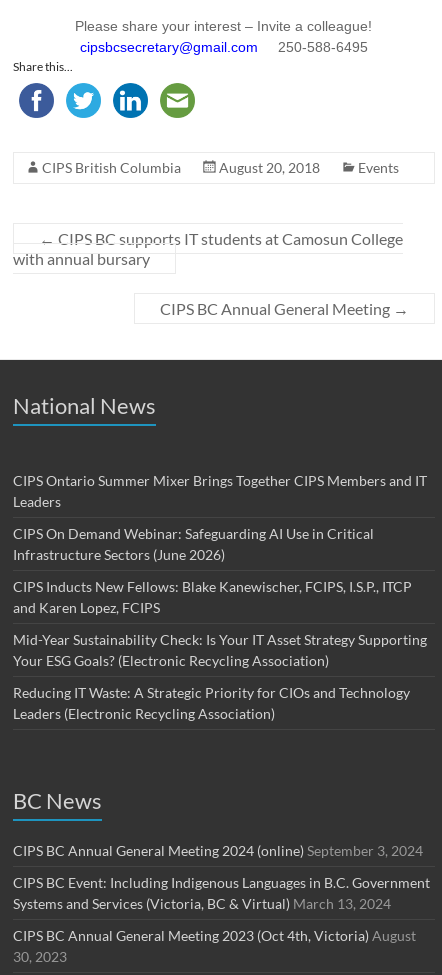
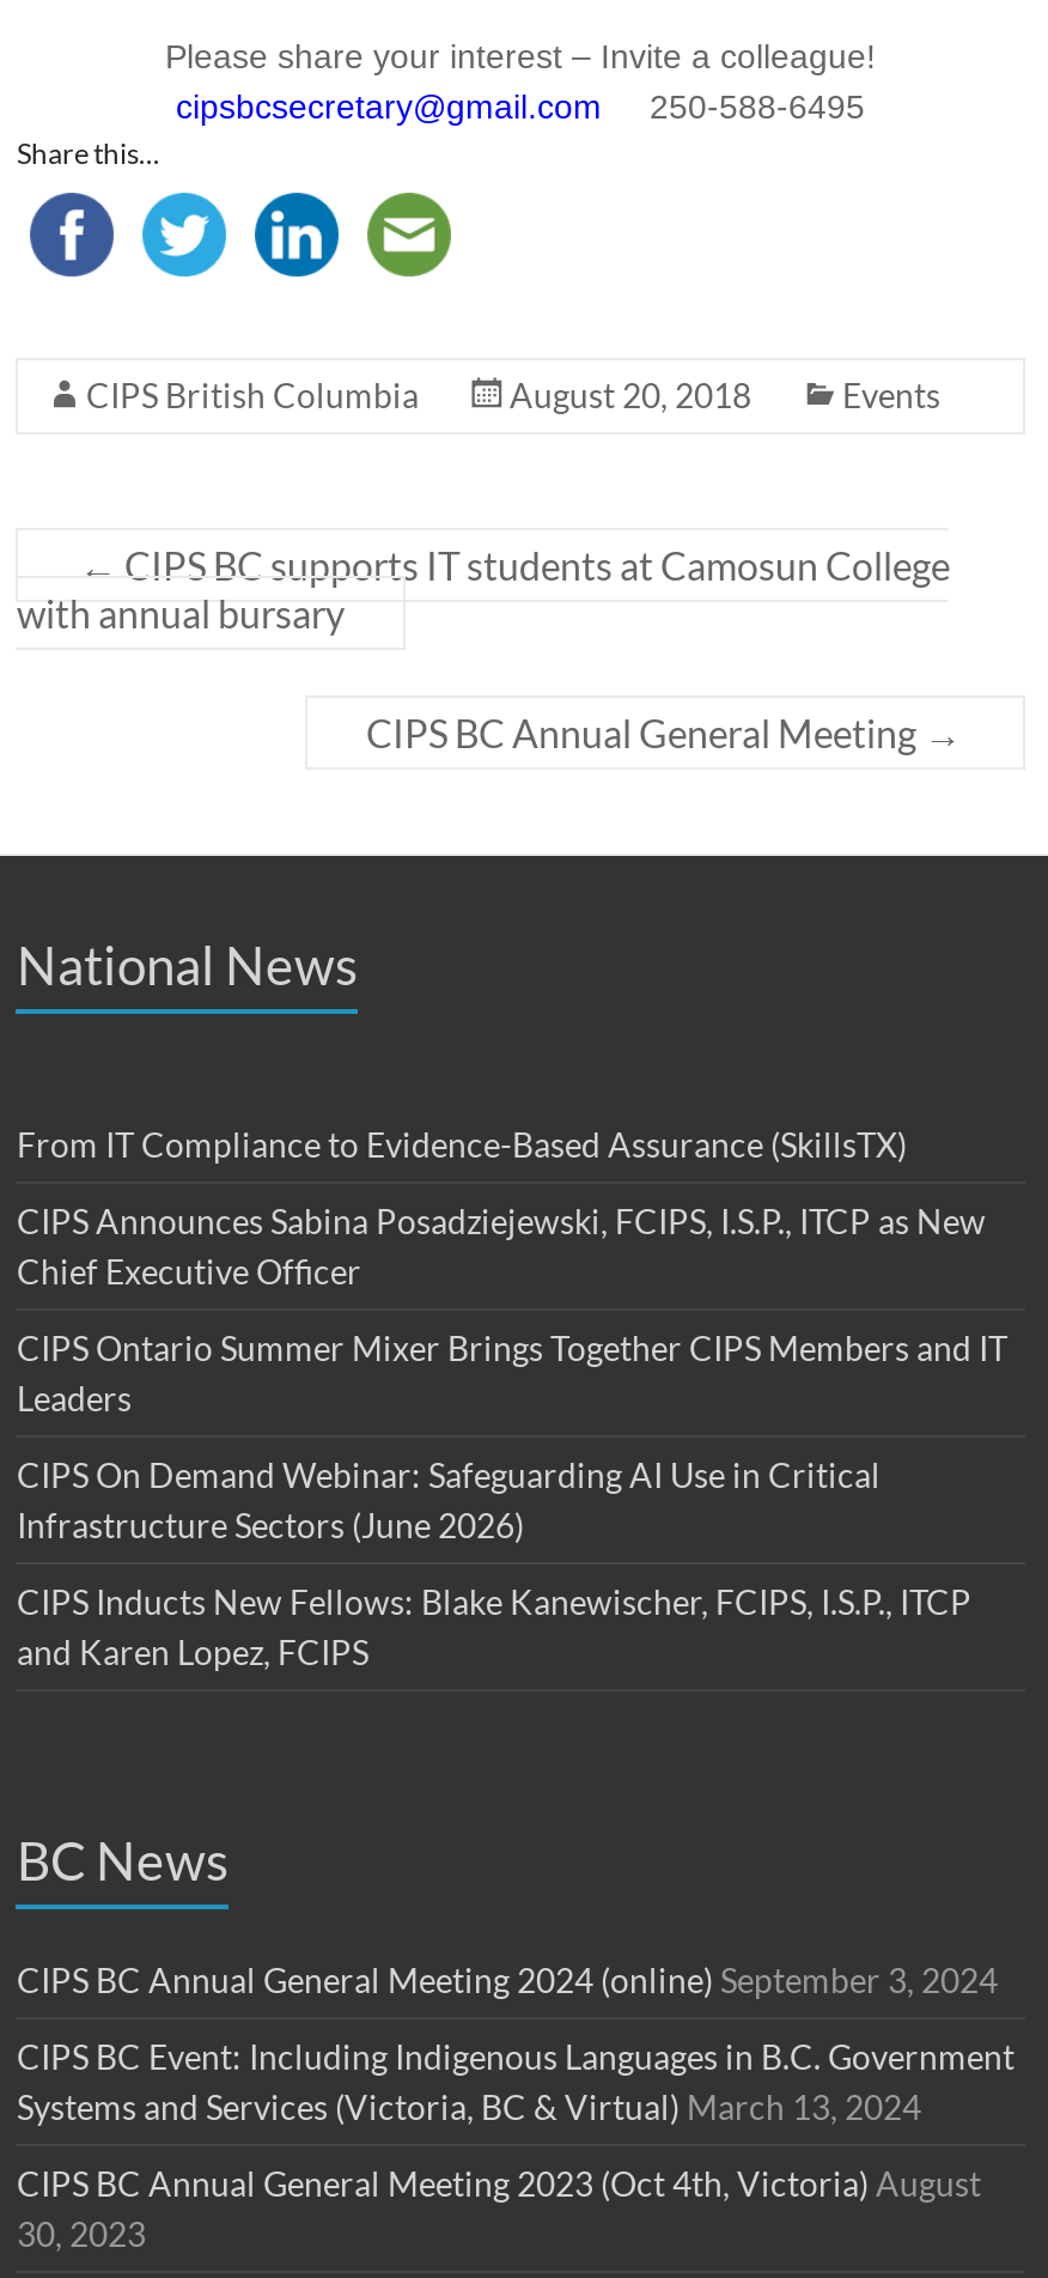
none -> [17,1125,986,1293] From IT Compliance to Evidence-Based Assurance (SkillsTX) | CIPS Announces Sabina Posadziejewski, FCIPS, I.S.P., ITCP as New | Chief Executive Officer
moved [13,472,427,616] -> [17,1329,1007,1673]: CIPS Ontario Summer Mixer Brings Together CIPS Members and IT | Leaders | CIPS On Demand Webinar: Safeguarding AI Use in Critical | Infrastructure Sectors (June 2026) | CIPS Inducts New Fellows: Blake Kanewischer, FCIPS, I.S.P., ITCP | and Karen Lopez, FCIPS
[13,631,427,722] Mid-Year Sustainability Check: Is Your IT Asset Strategy Supporting | Your ESG Goals? (Electronic Recycling Association) | Reducing IT Waste: A Strategic Priority for CIOs and Technology | Leaders (Electronic Recycling Association) -> none

